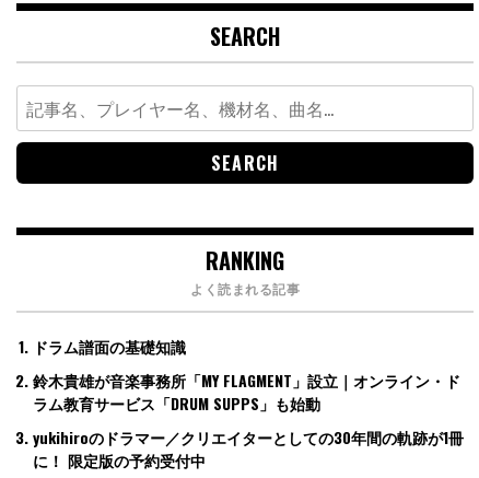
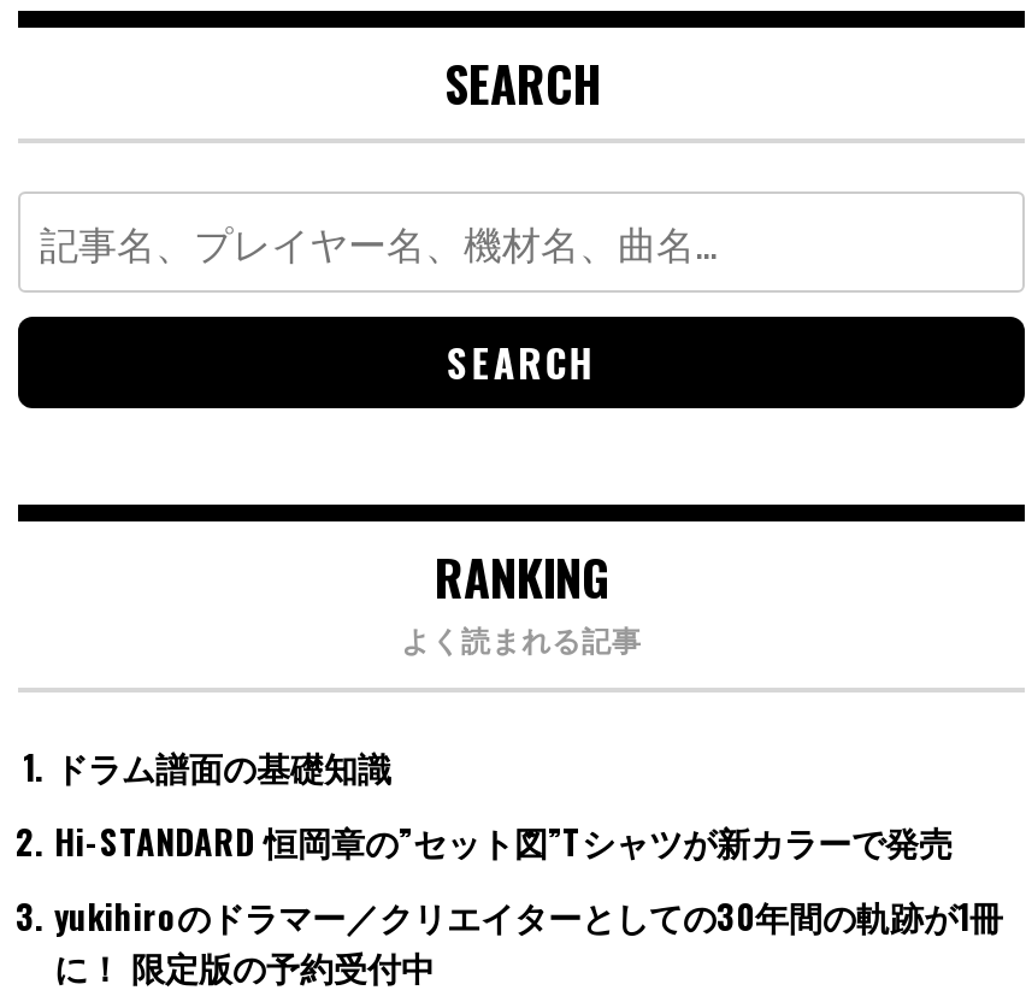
[33,369,460,414] 鈴木貴雄が音楽事務所「MY FLAGMENT」設立｜オンライン・ド | ラム教育サービス「DRUM SUPPS」も始動 -> [54,815,953,866] Hi-STANDARD 恒岡章の”セット図”Tシャツが新カラーで発売

